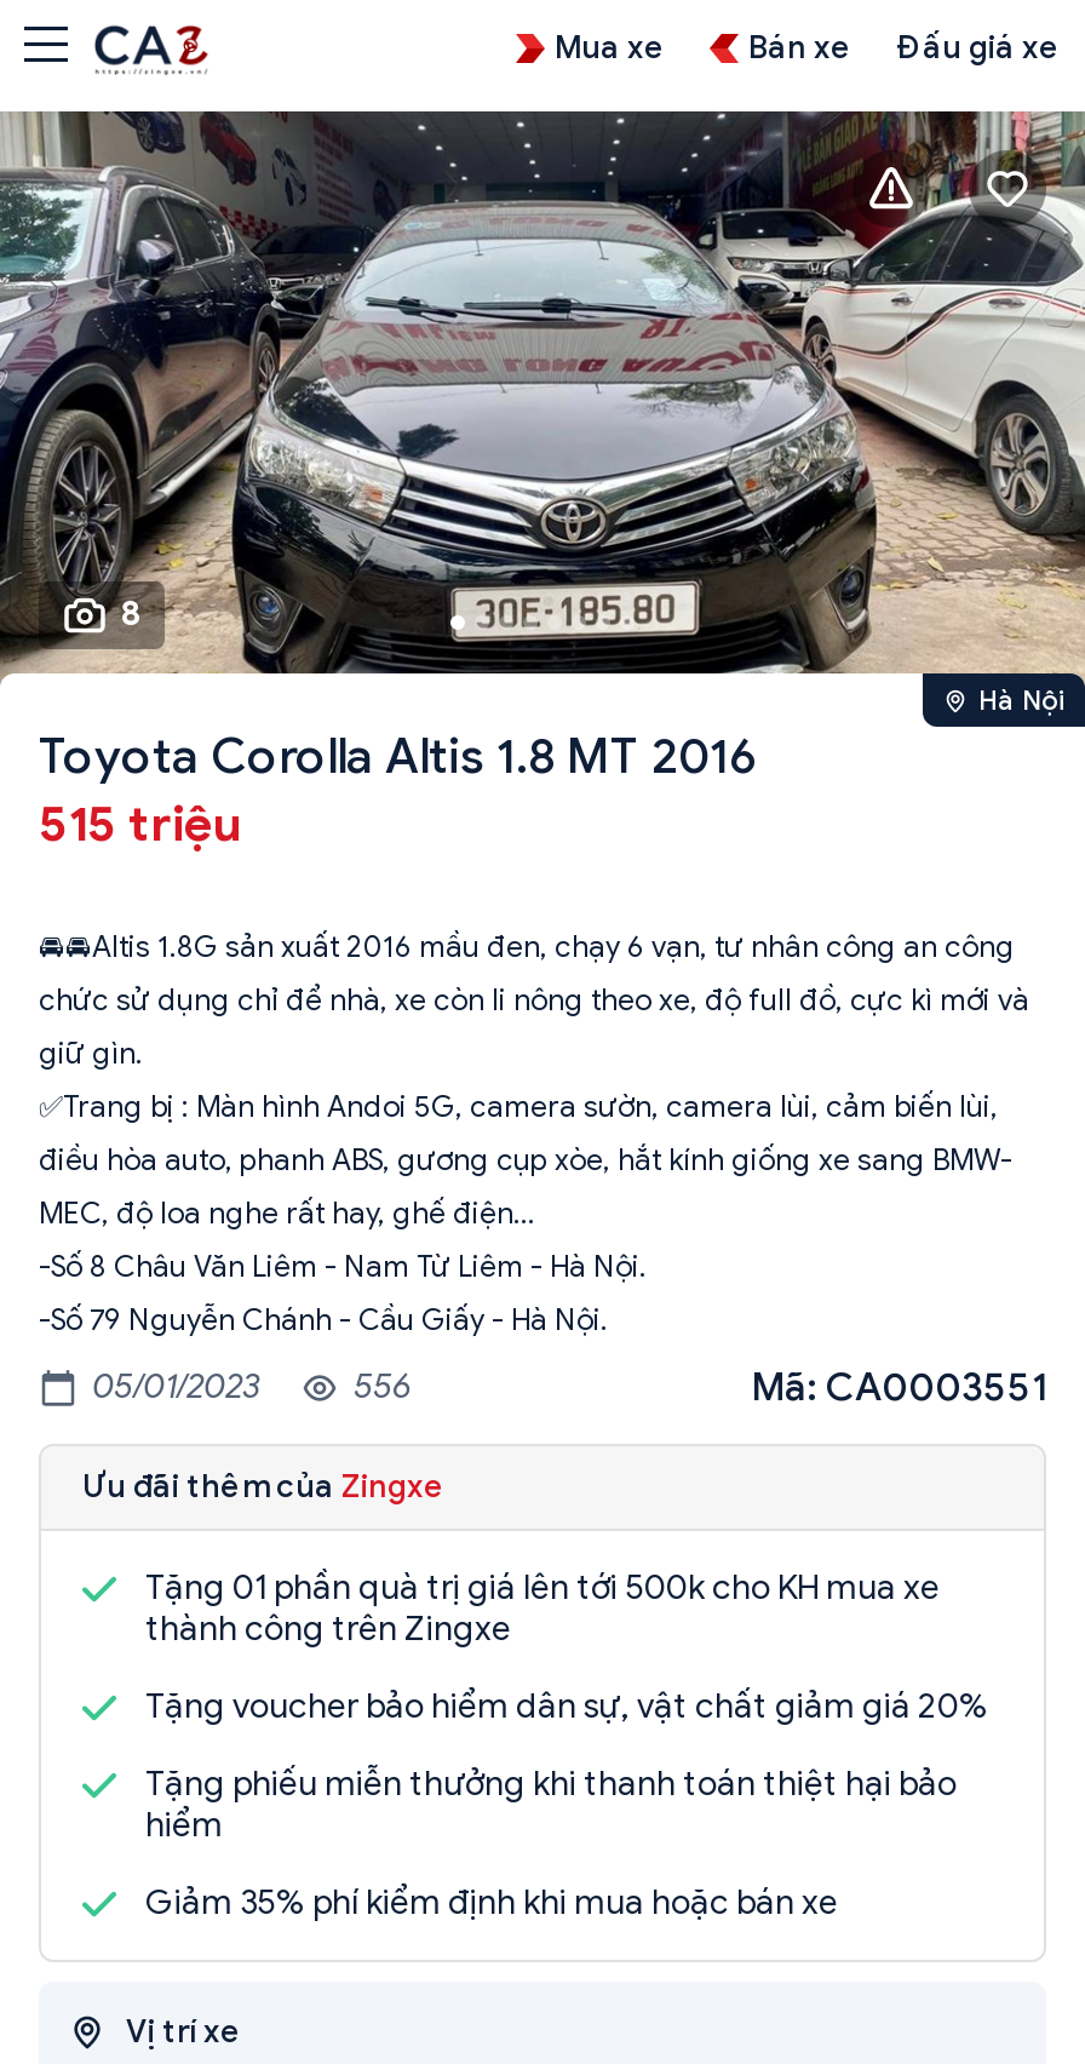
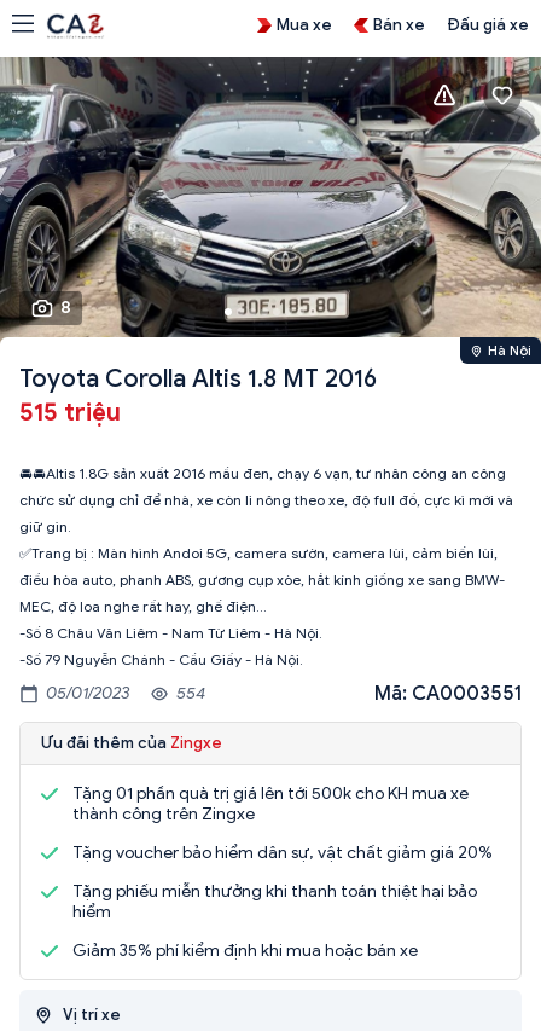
[354,1366,412,1407] 556 -> [176,683,205,703] 554

